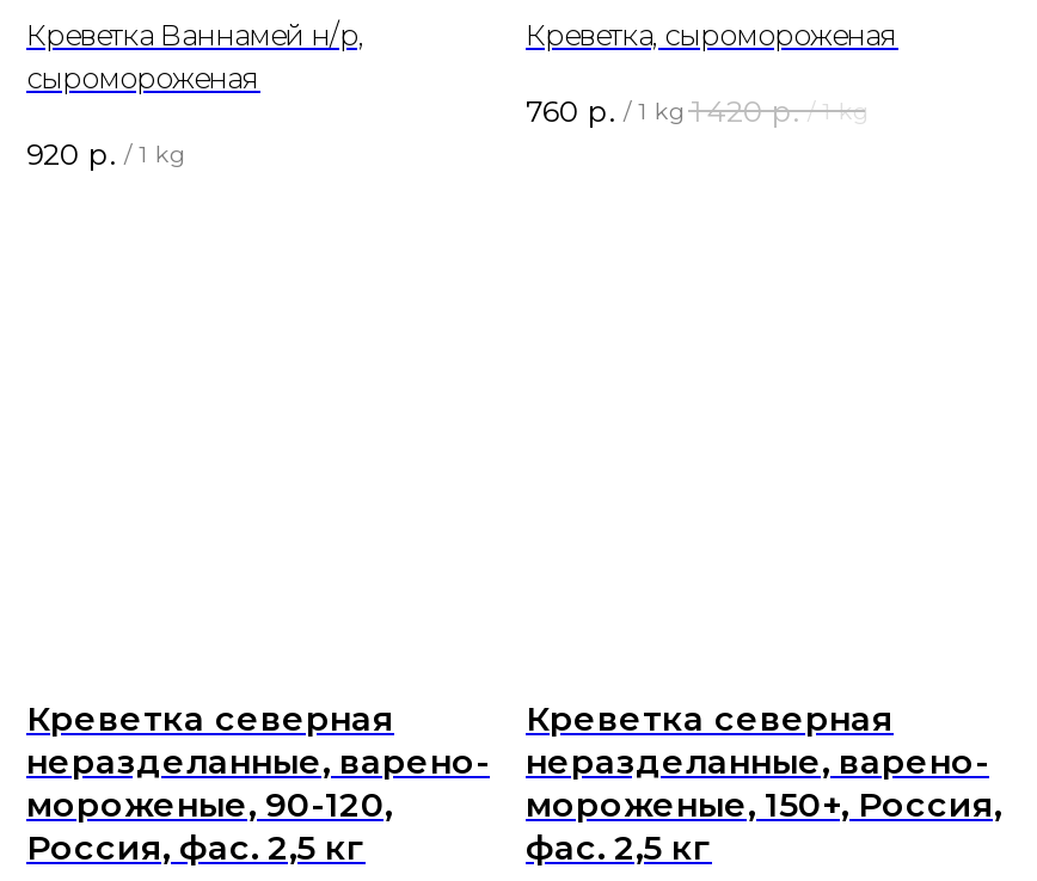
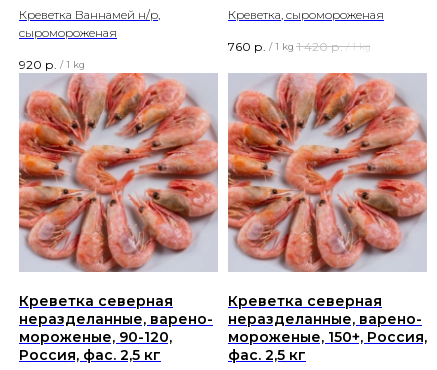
none -> [18,72,219,273] [image]
none -> [227,72,428,273] [image]

